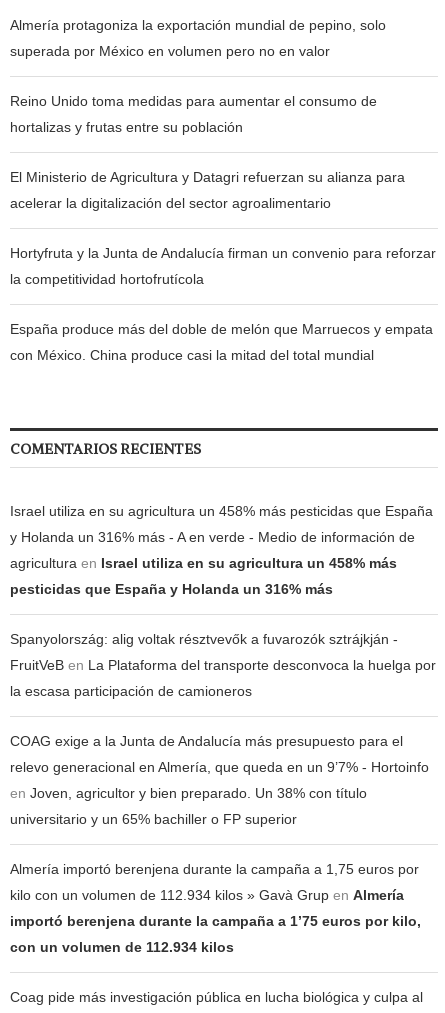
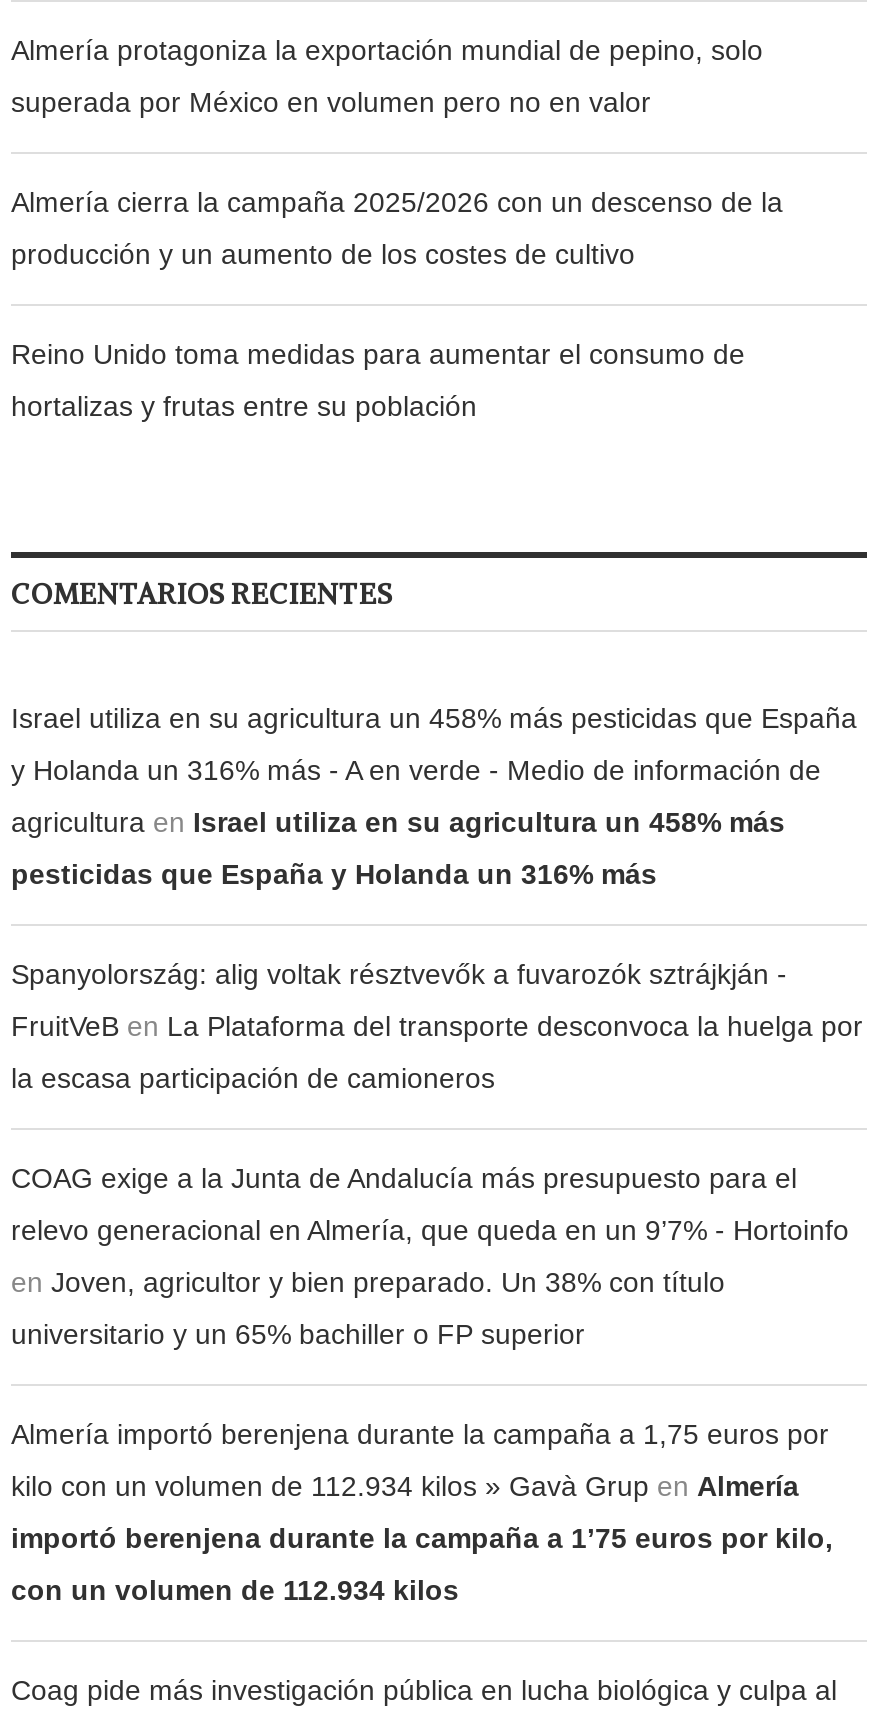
none -> [11,186,783,270] Almería cierra la campaña 2025/2026 con un descenso de la | producción y un aumento de los costes de cultivo
moved [10,93,377,135] -> [11,338,745,422]: Reino Unido toma medidas para aumentar el consumo de | hortalizas y frutas entre su población
[10,169,436,363] El Ministerio de Agricultura y Datagri refuerzan su alianza para | acelerar la digitalización del sector agroalimentario | Hortyfruta y la Junta de Andalucía firman un convenio para reforzar | la competitividad hortofrutícola | España produce más del doble de melón que Marruecos y empata | con México. China produce casi la mitad del total mundial -> none

